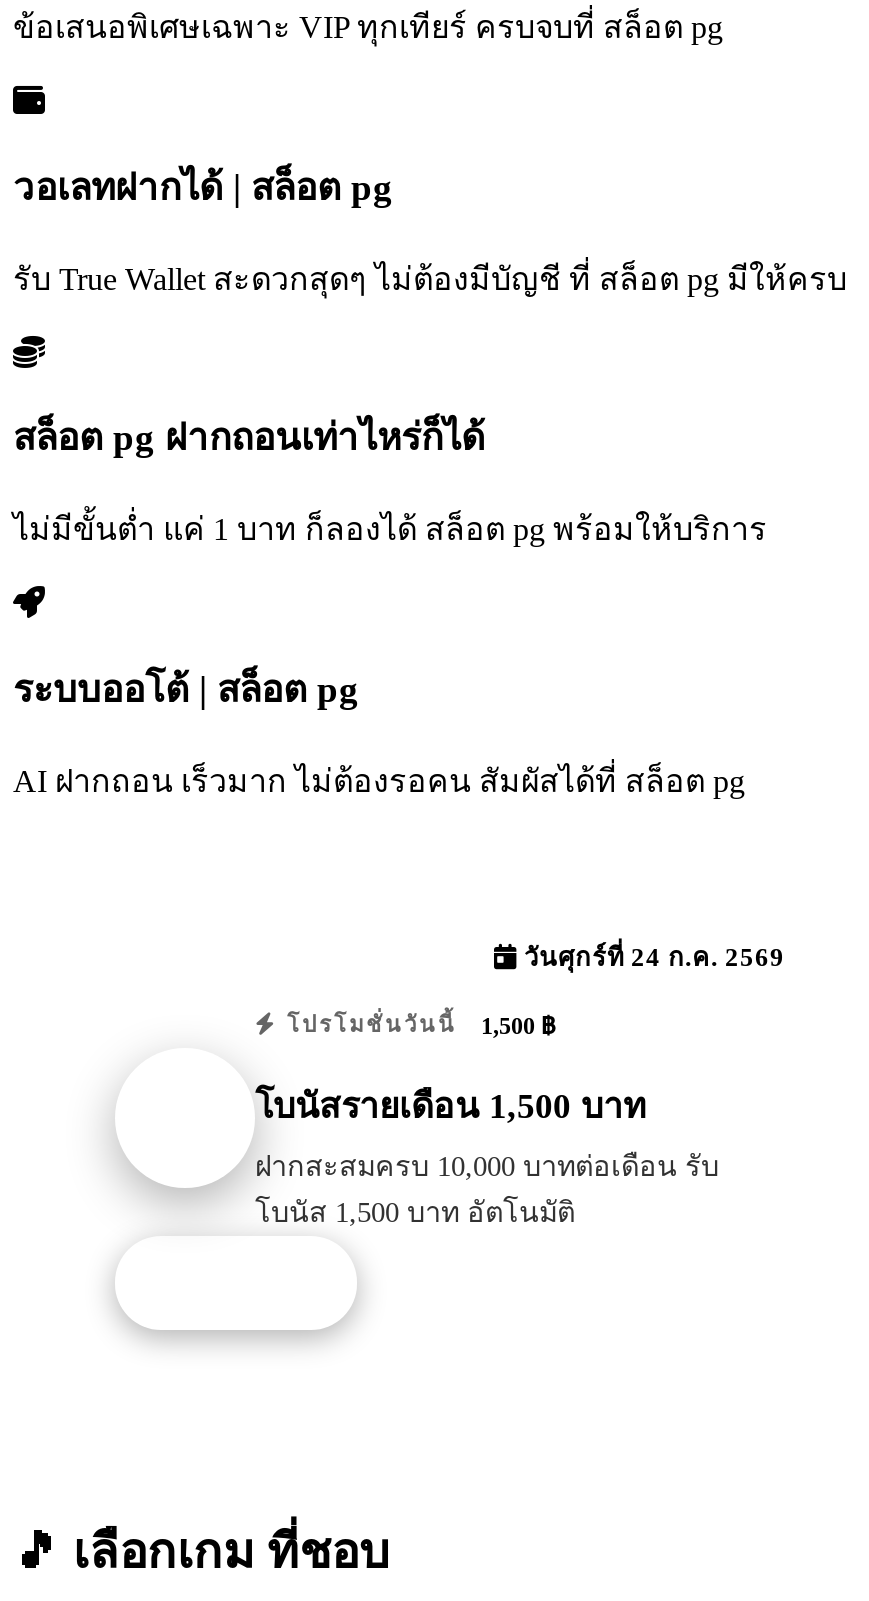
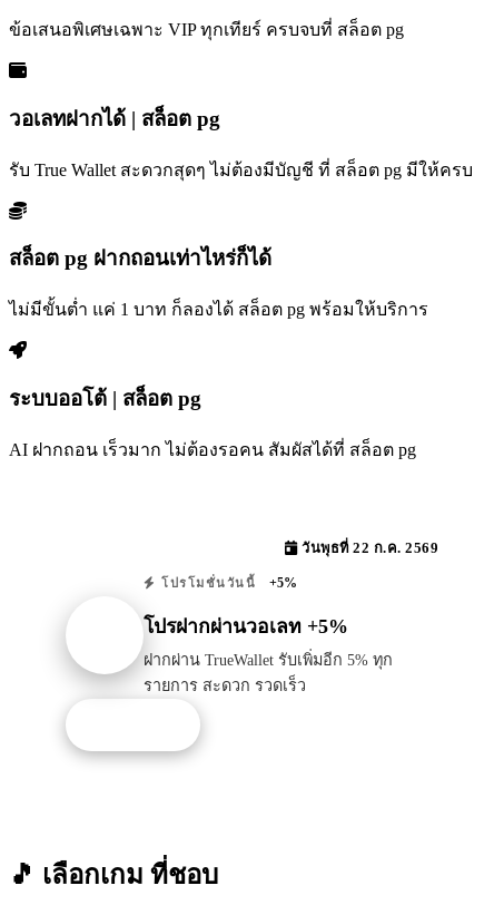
[517,943,785,971] วันศุกร์ที่ 24 ก.ค. 2569 -> [298,540,438,556] วันพุธที่ 22 ก.ค. 2569
[278,1011,555,1039] โปรโมชั่นวันนี้ 1,500 ฿ -> [156,575,297,590] โปรโมชั่นวันนี้ +5%
[255,1086,647,1126] โบนัสรายเดือน 1,500 บาท -> [144,615,348,638] โปรฝากผ่านวอเลท +5%
[255,1150,719,1228] ฝากสะสมครบ 10,000 บาทต่อเดือน รับ | โบนัส 1,500 บาท อัตโนมัติ -> [144,651,393,695] ฝากผ่าน TrueWallet รับเพิ่มอีก 5% ทุก | รายการ สะดวก รวดเร็ว

